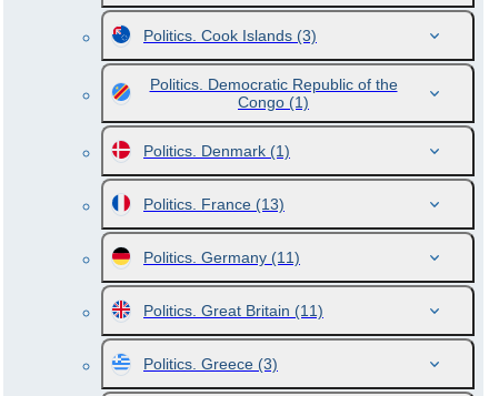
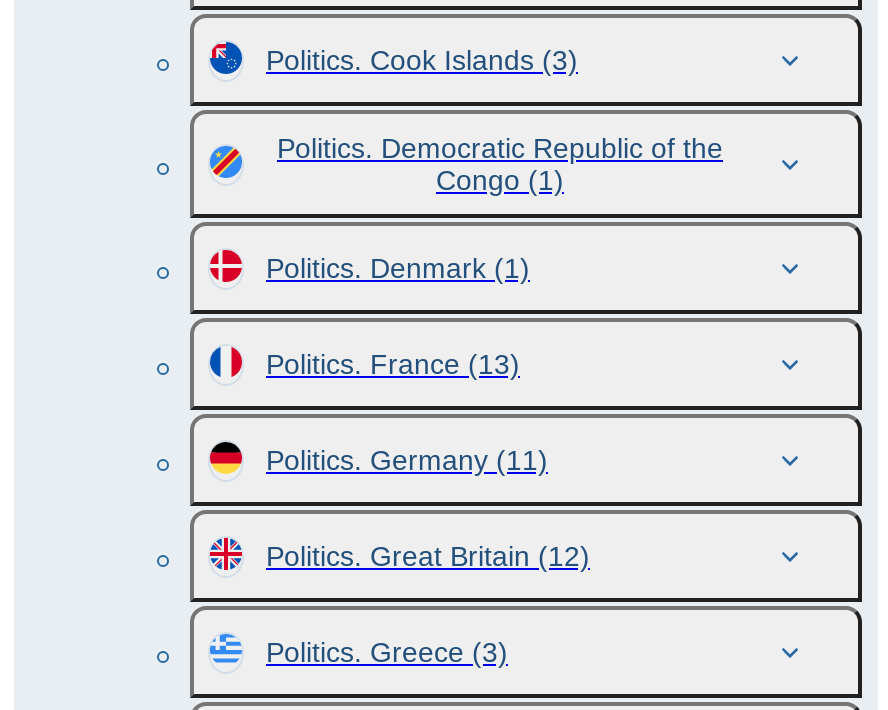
[143,302,323,319] Politics. Great Britain (11) -> [266,540,590,572] Politics. Great Britain (12)

